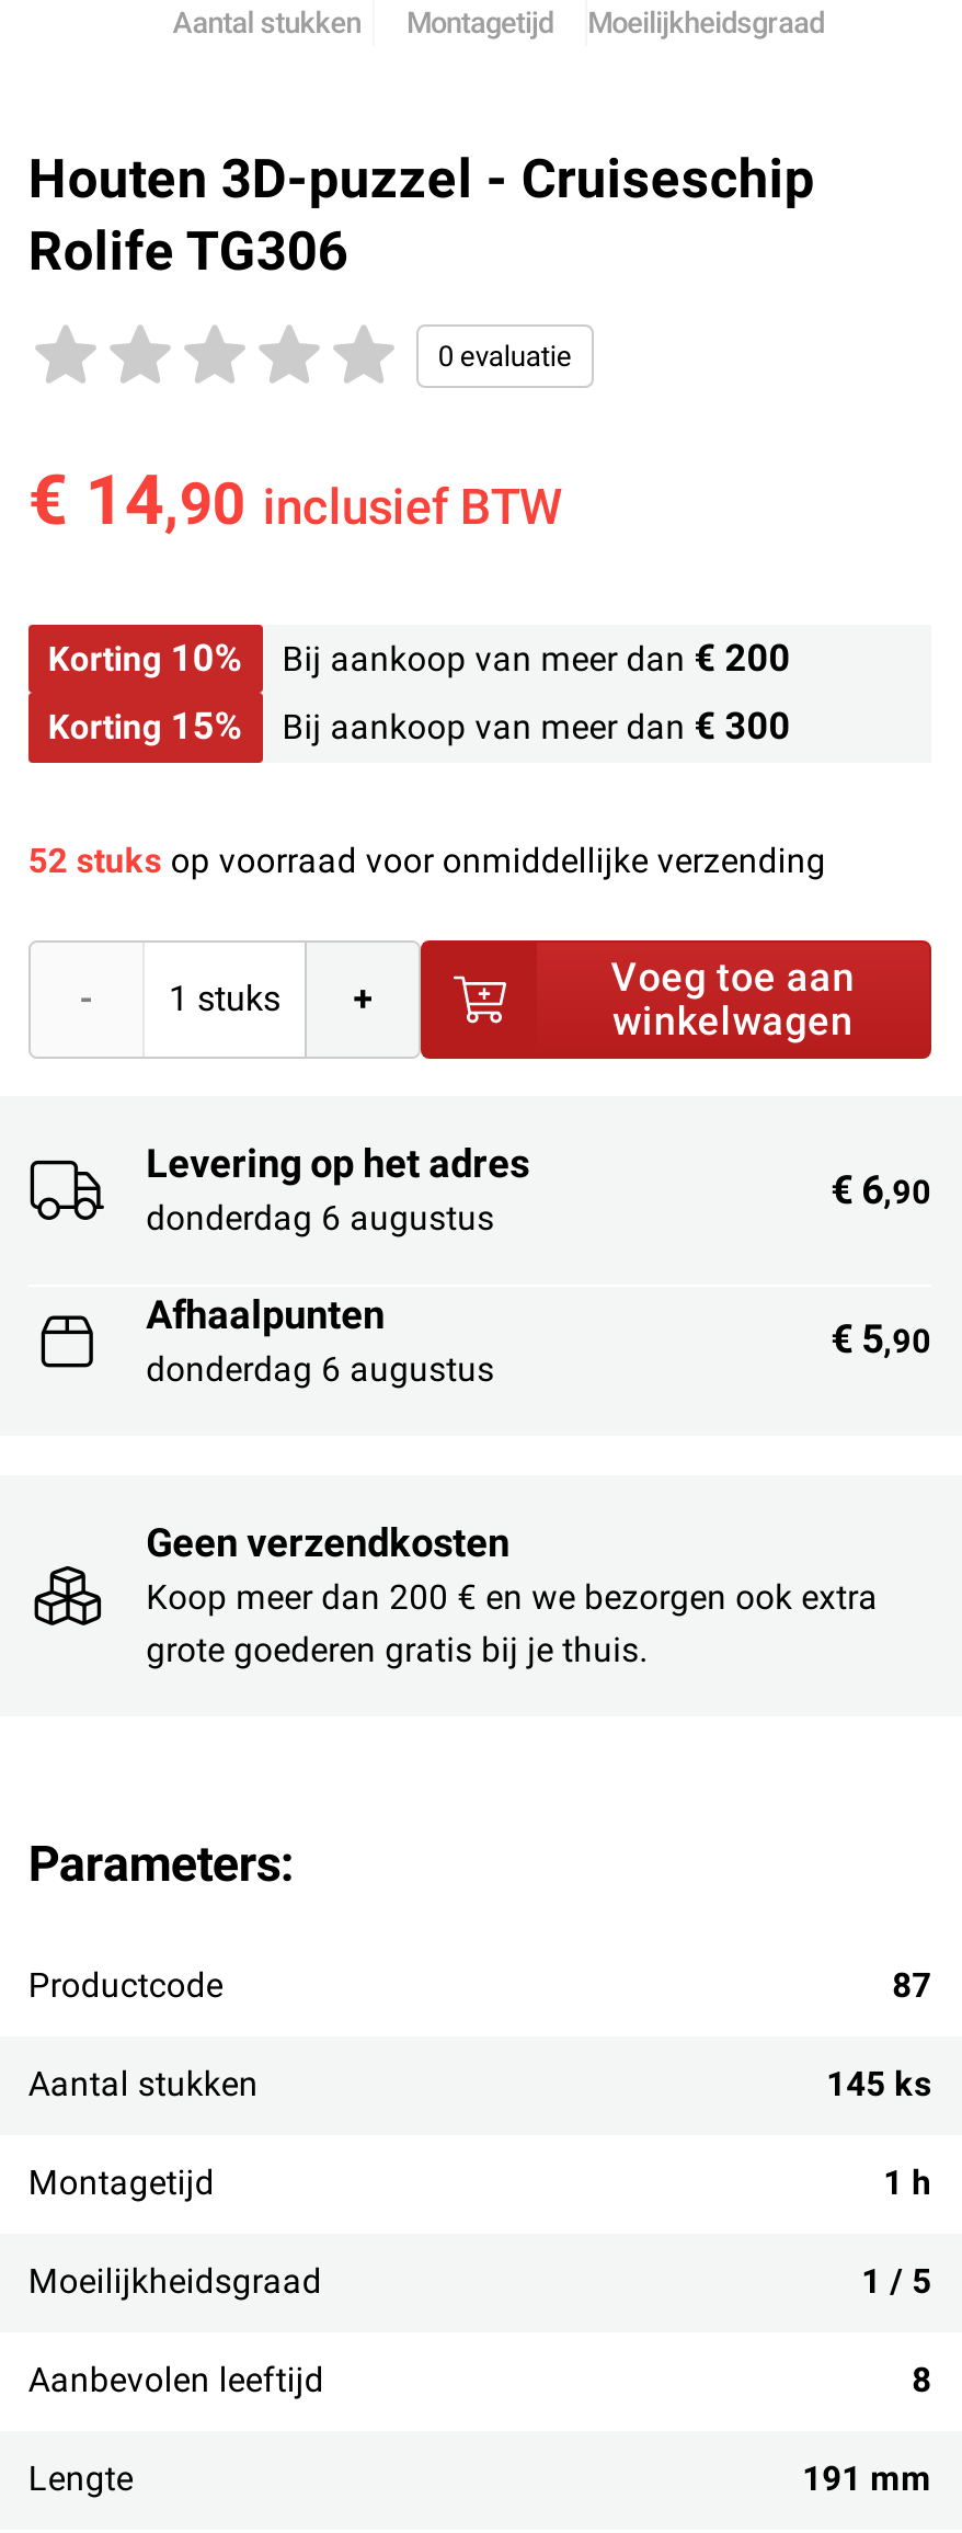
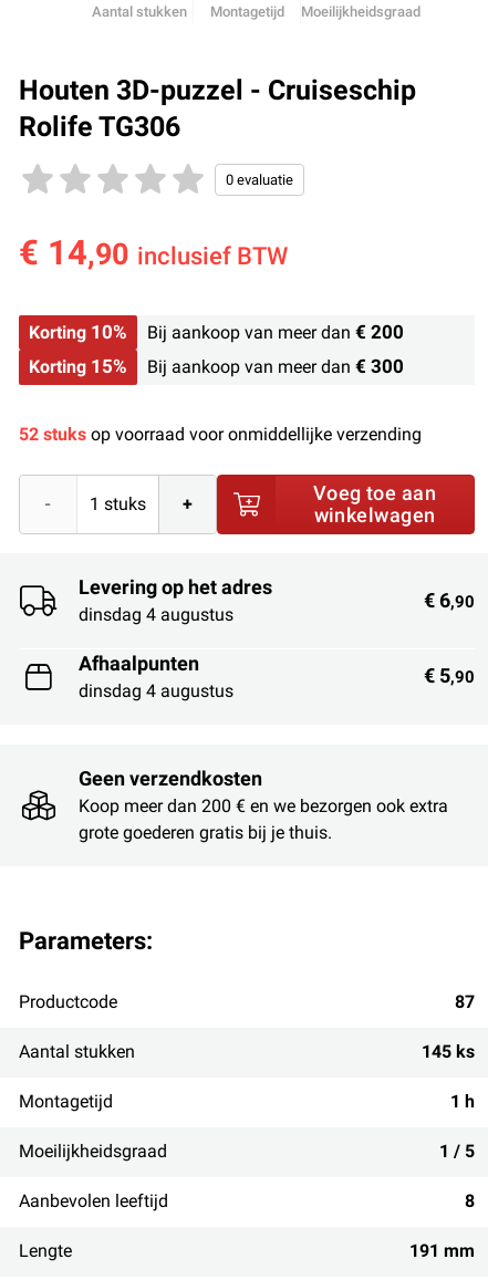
[146,1197,495,1239] donderdag 6 augustus -> [78,604,233,625] dinsdag 4 augustus
[146,1348,495,1390] donderdag 6 augustus -> [78,680,233,701] dinsdag 4 augustus

